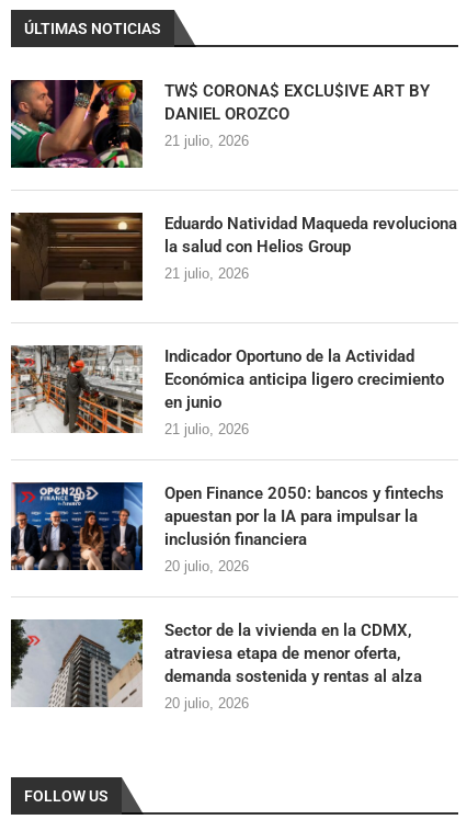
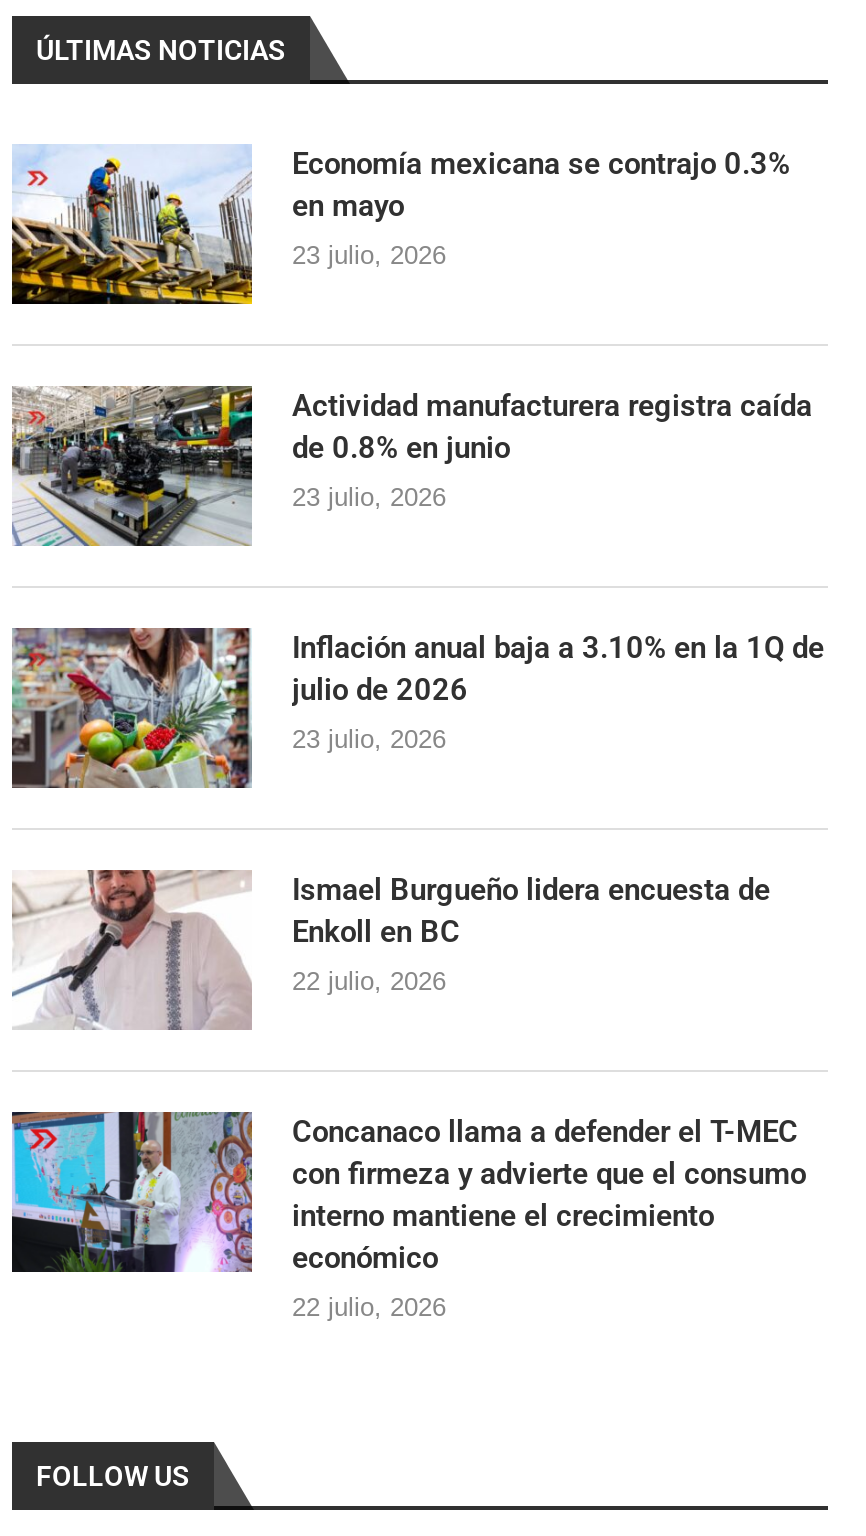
[10,79,430,169] [image] | TW$ CORONA$ EXCLU$IVE ART BY | DANIEL OROZCO | 21 julio, 2026 -> [12,144,790,306] [image] | Economía mexicana se contrajo 0.3% | en mayo | 23 julio, 2026
[10,212,457,301] [image] | Eduardo Natividad Maqueda revoluciona | la salud con Helios Group | 21 julio, 2026 -> [12,384,812,548] [image] | Actividad manufacturera registra caída | de 0.8% en junio | 23 julio, 2026
[11,345,444,437] [image] | Indicador Oportuno de la Actividad | Económica anticipa ligero crecimiento | en junio | 21 julio, 2026 -> [12,626,824,790] [image] | Inflación anual baja a 3.10% en la 1Q de | julio de 2026 | 23 julio, 2026
[10,478,444,574] [image] | Open Finance 2050: bancos y fintechs | apuestan por la IA para impulsar la | inclusión financiera | 20 julio, 2026 -> [12,868,770,1038] [image] | Ismael Burgueño lidera encuesta de | Enkoll en BC | 22 julio, 2026
[10,611,422,711] [image] | Sector de la vivienda en la CDMX, | atraviesa etapa de menor oferta, | demanda sostenida y rentas al alza | 20 julio, 2026 -> [10,1110,806,1321] [image] | Concanaco llama a defender el T-MEC | con firmeza y advierte que el consumo | interno mantiene el crecimiento | económico | 22 julio, 2026

